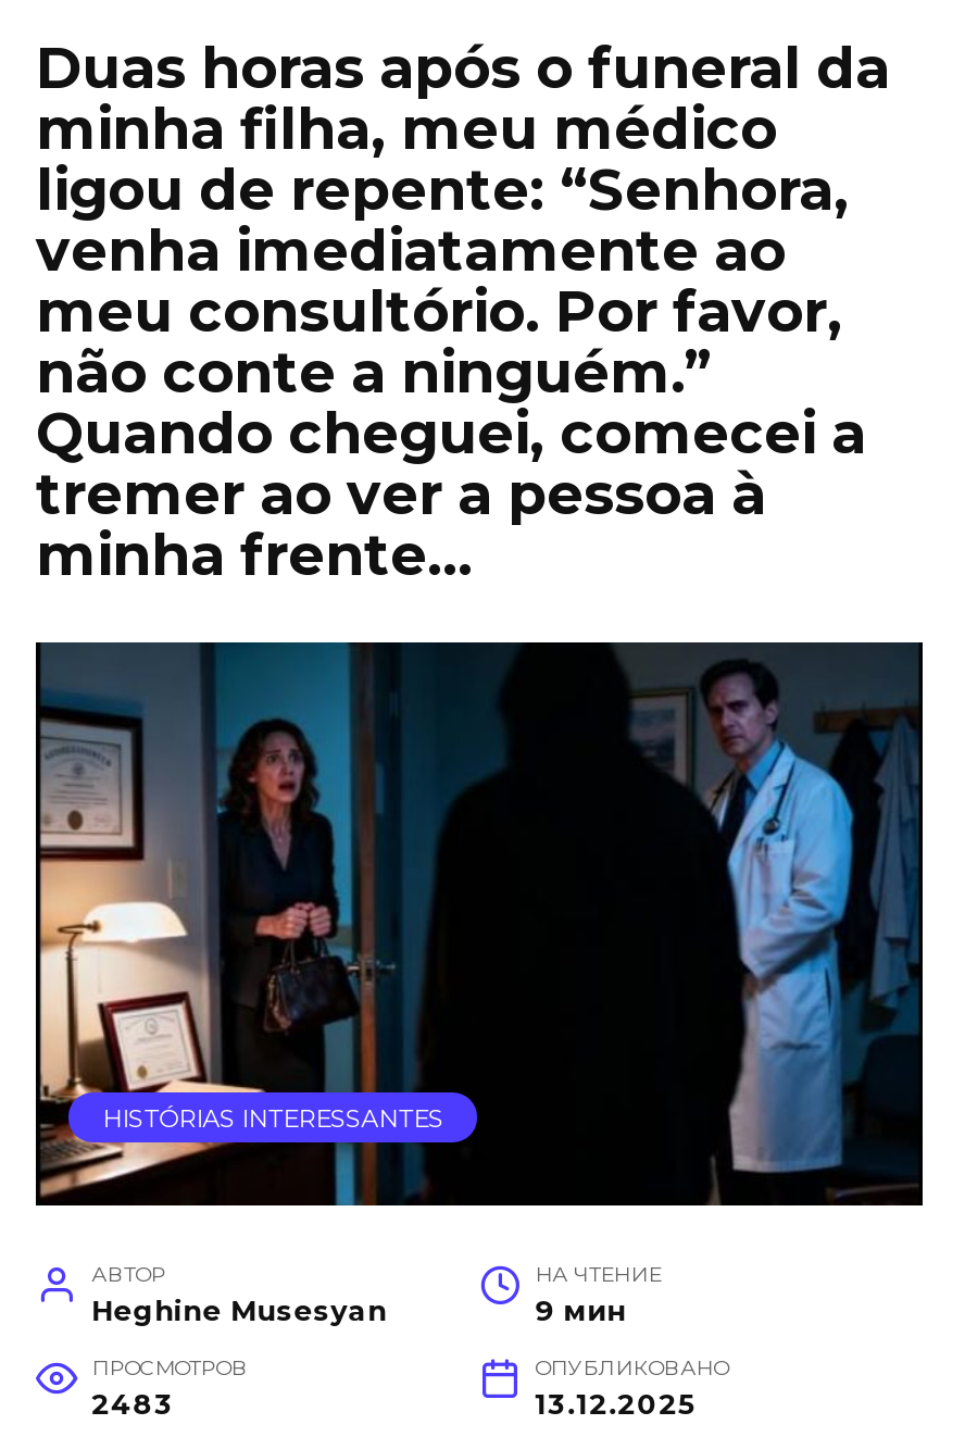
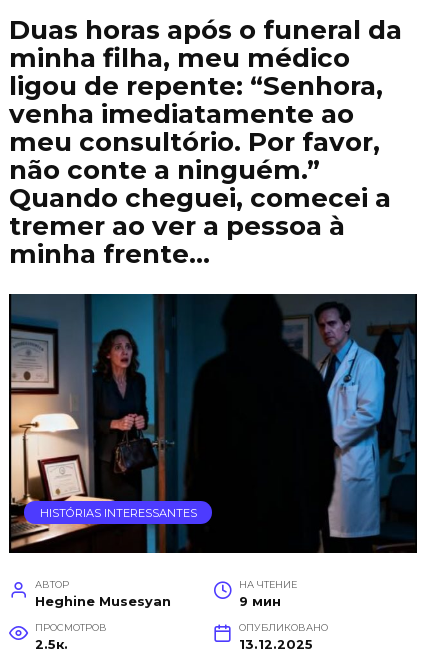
[92,1387,174,1420] 2483 -> [35,637,68,652] 2.5к.

